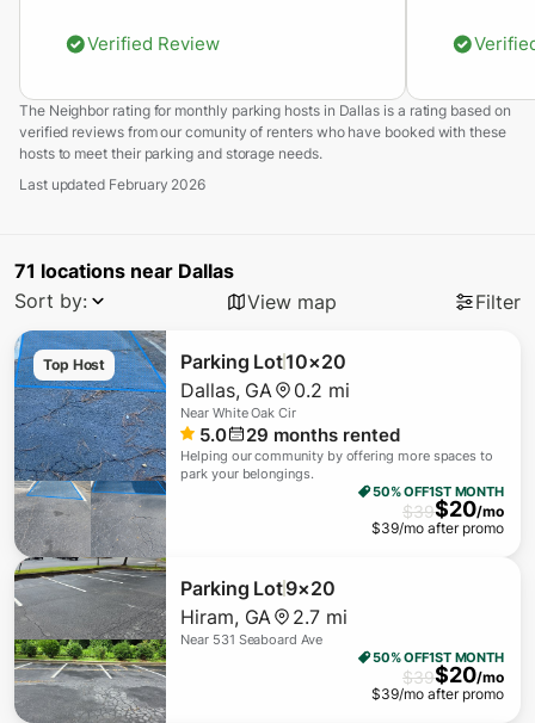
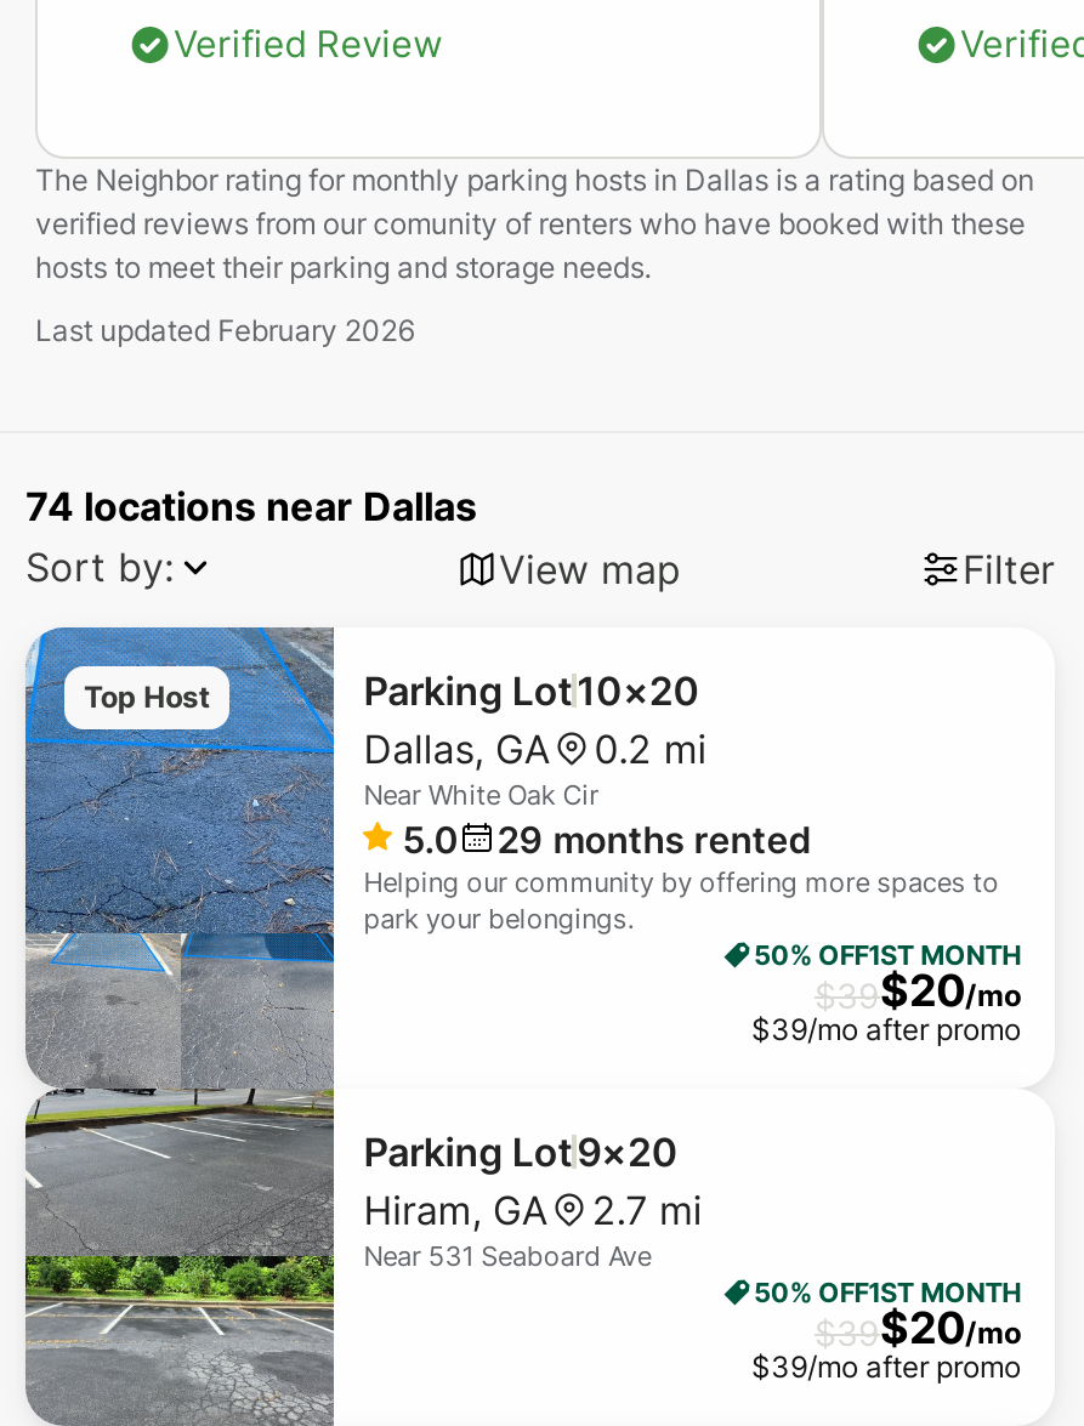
[14,259,234,283] 71 locations near Dallas -> [25,482,477,530] 74 locations near Dallas

